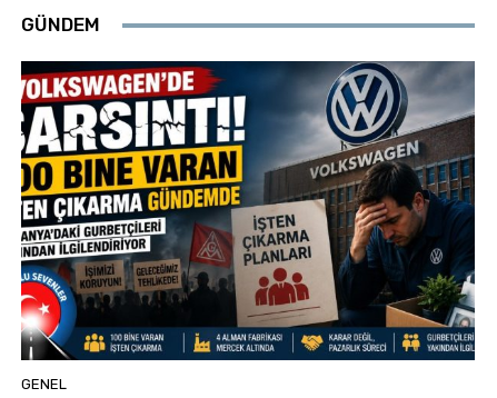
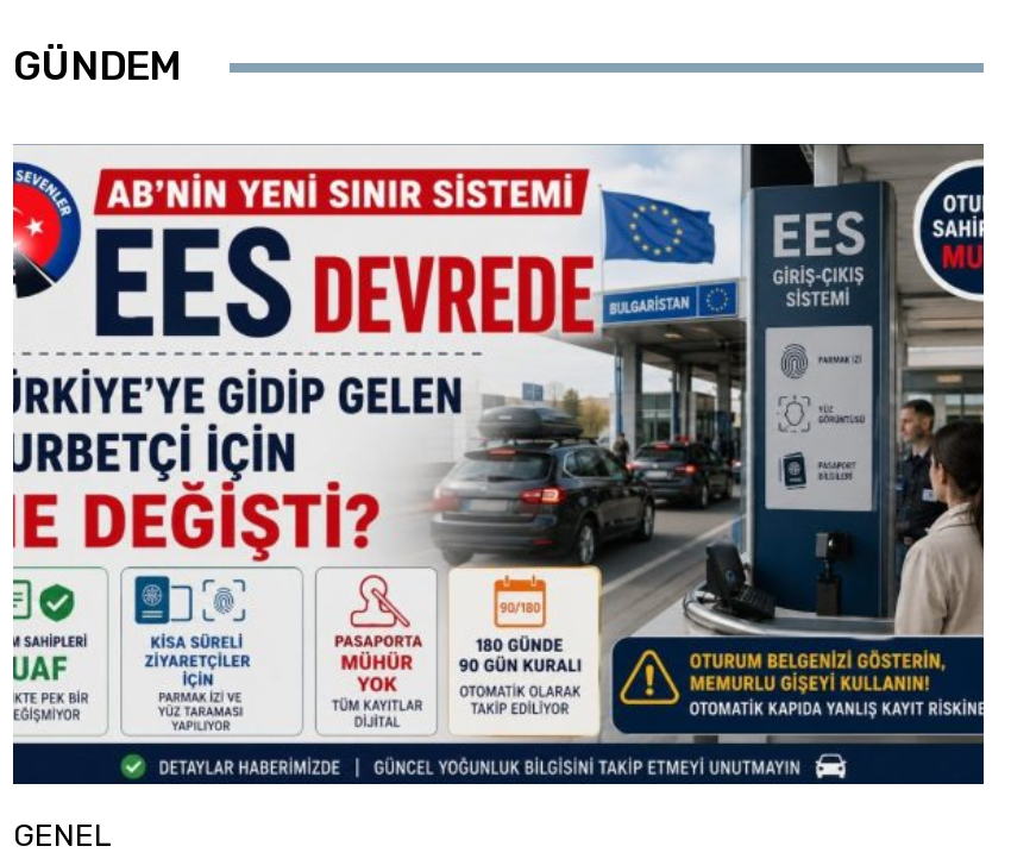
[20,60,476,360] [image] -> [11,142,986,784] [image]

